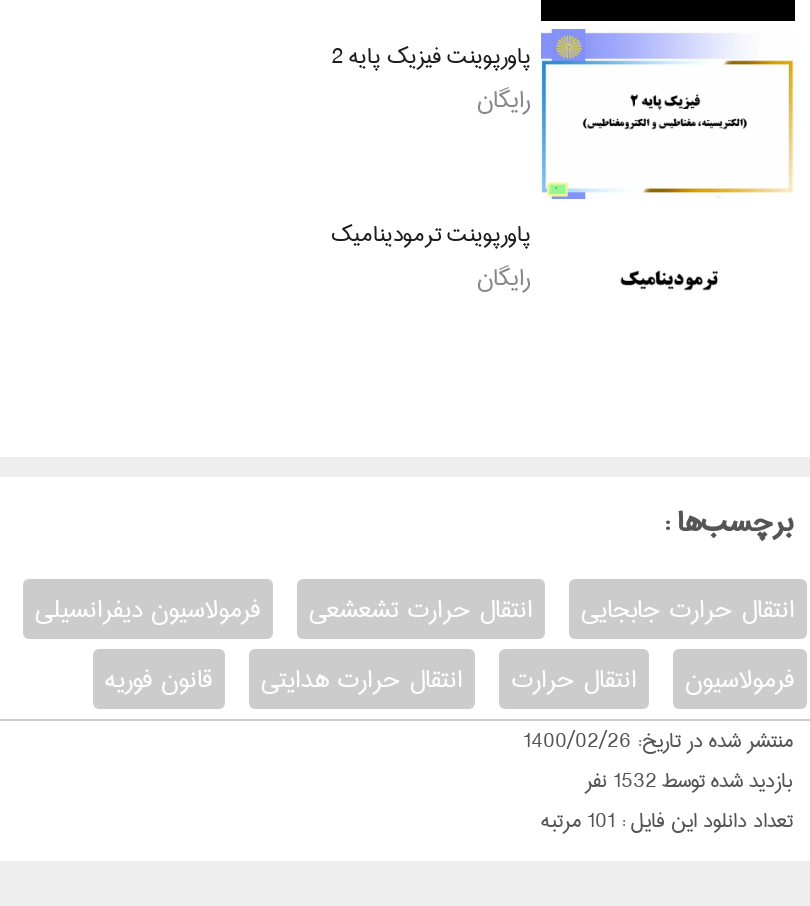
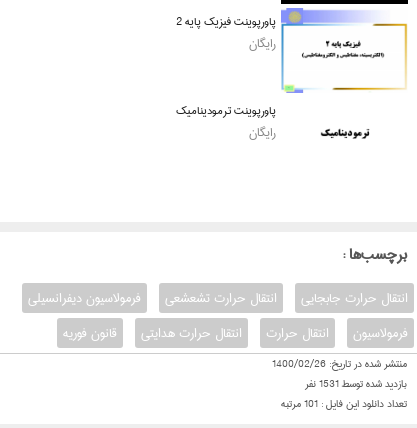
[585,762,793,802] بازدید شده توسط1532 نفر -> [305,374,407,394] بازدید شده توسط1531 نفر

